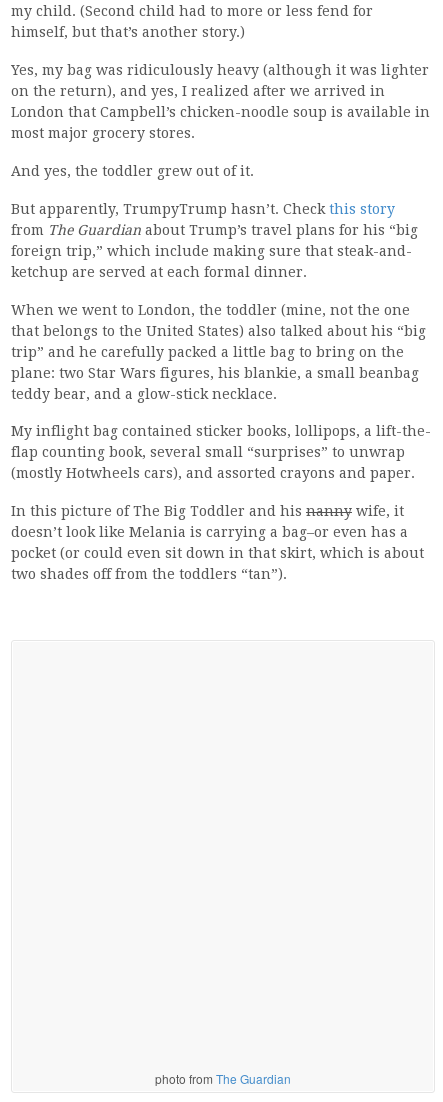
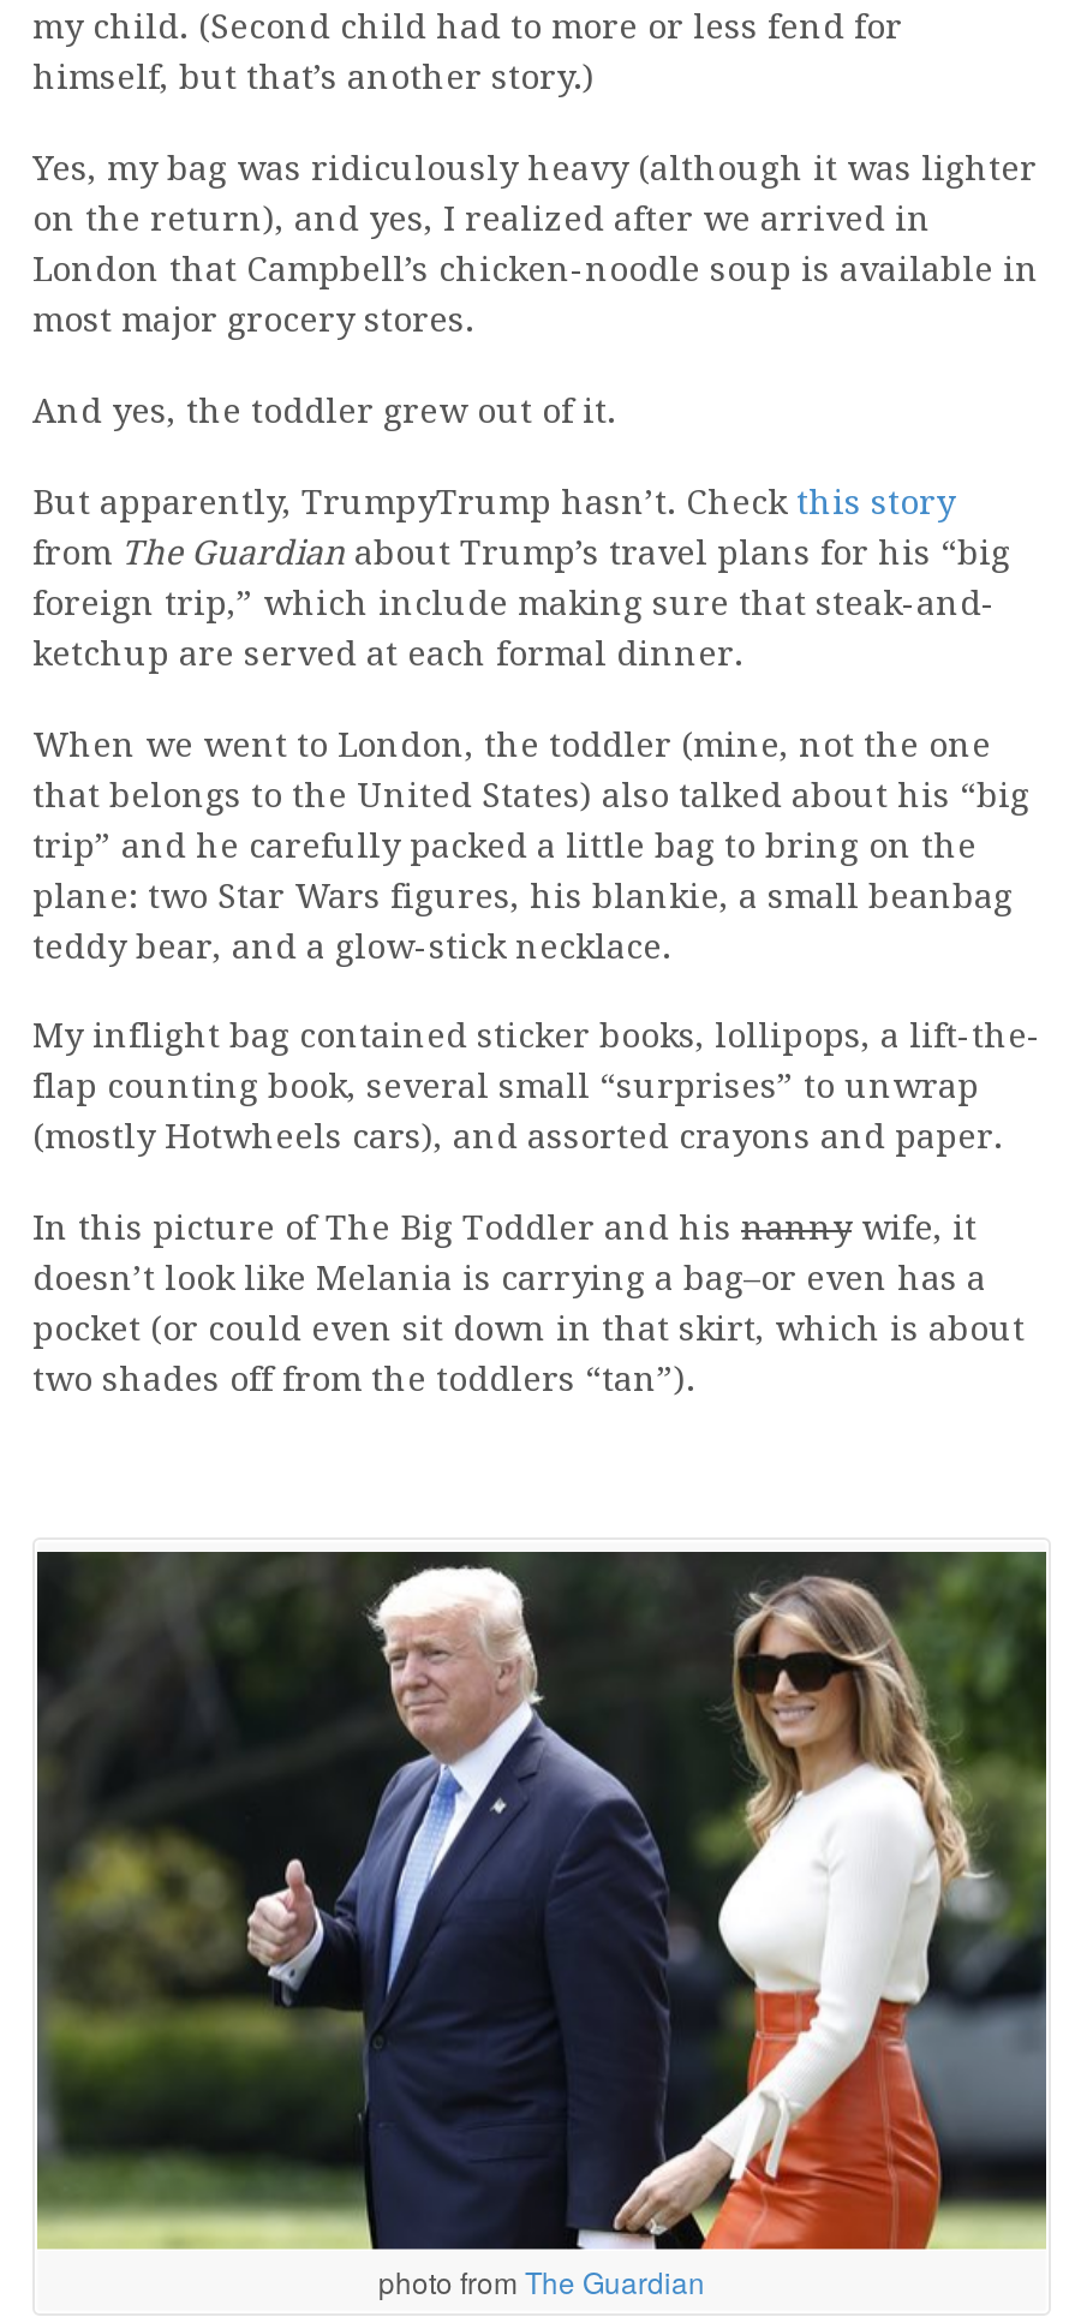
none -> [35,1549,1049,2251] [image]

